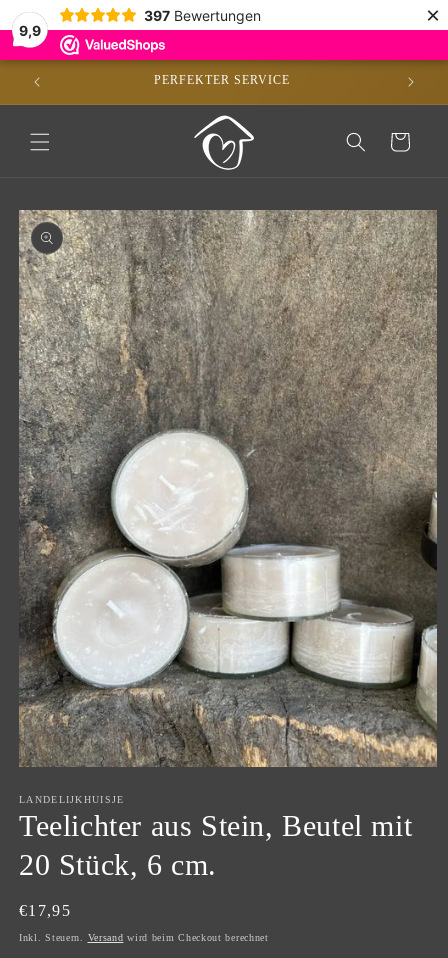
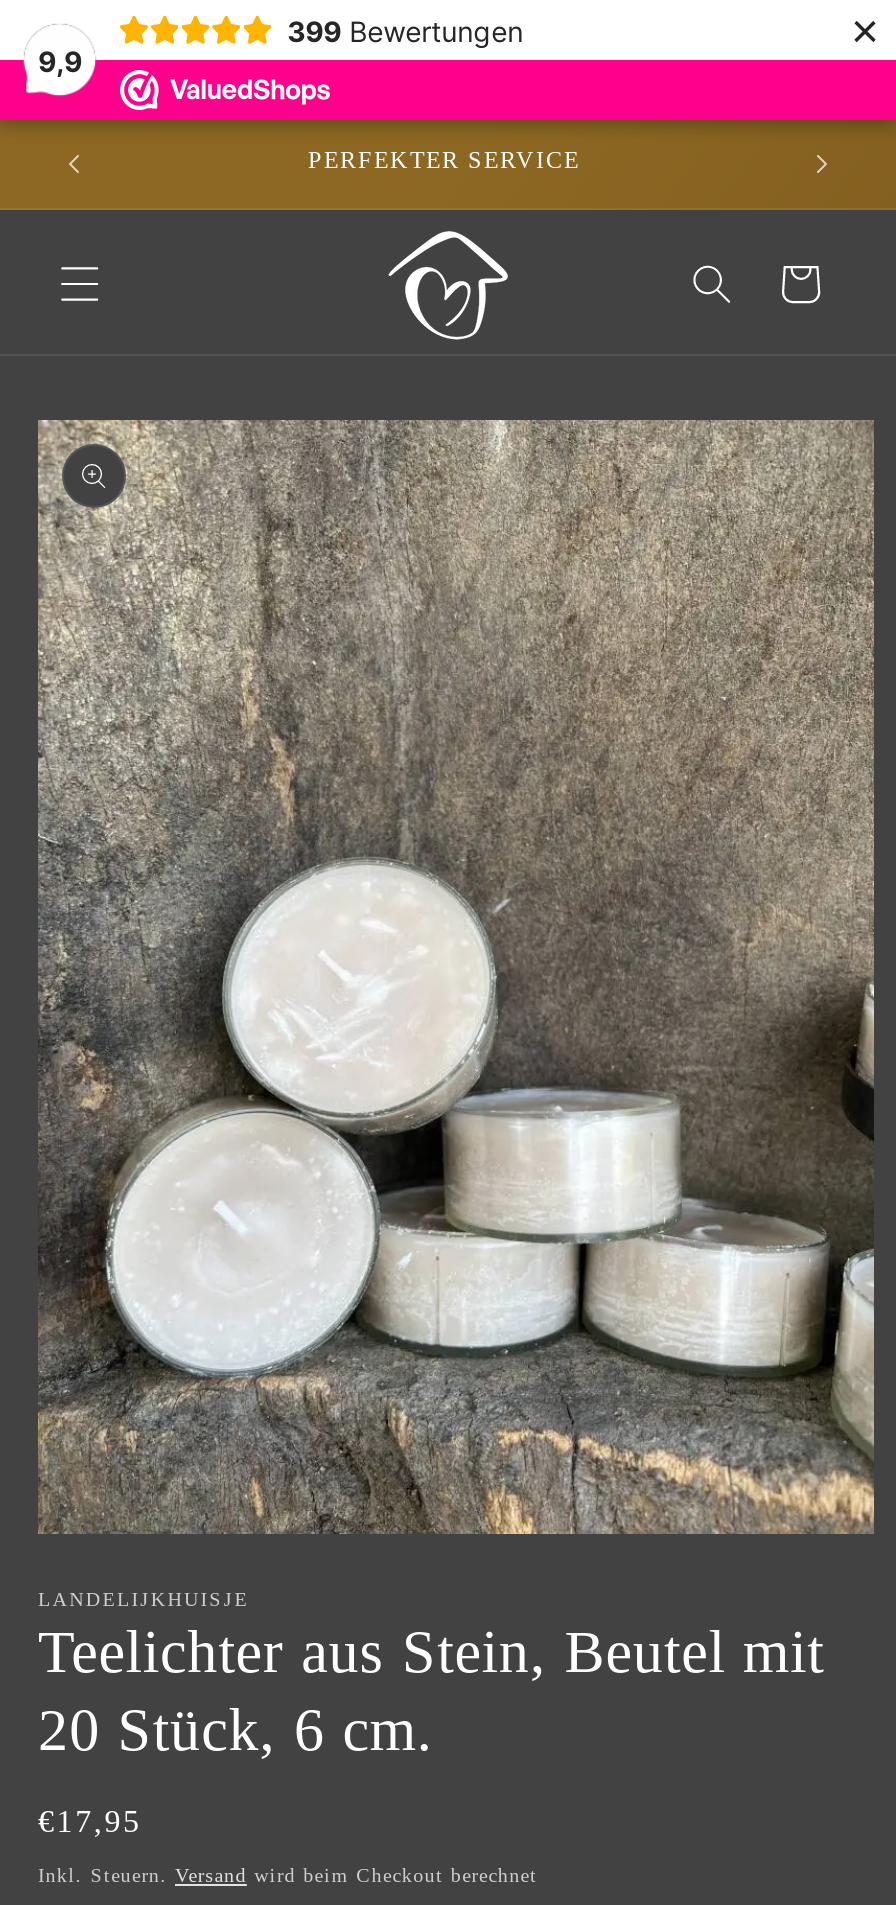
[144,6,261,23] 397 Bewertungen -> [287,13,523,47] 399 Bewertungen

